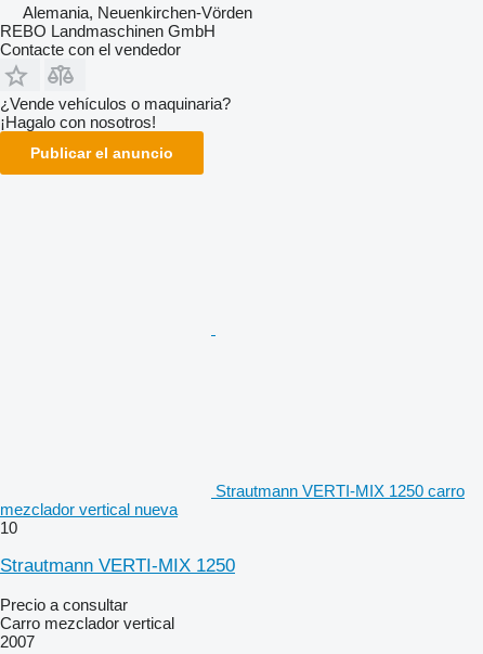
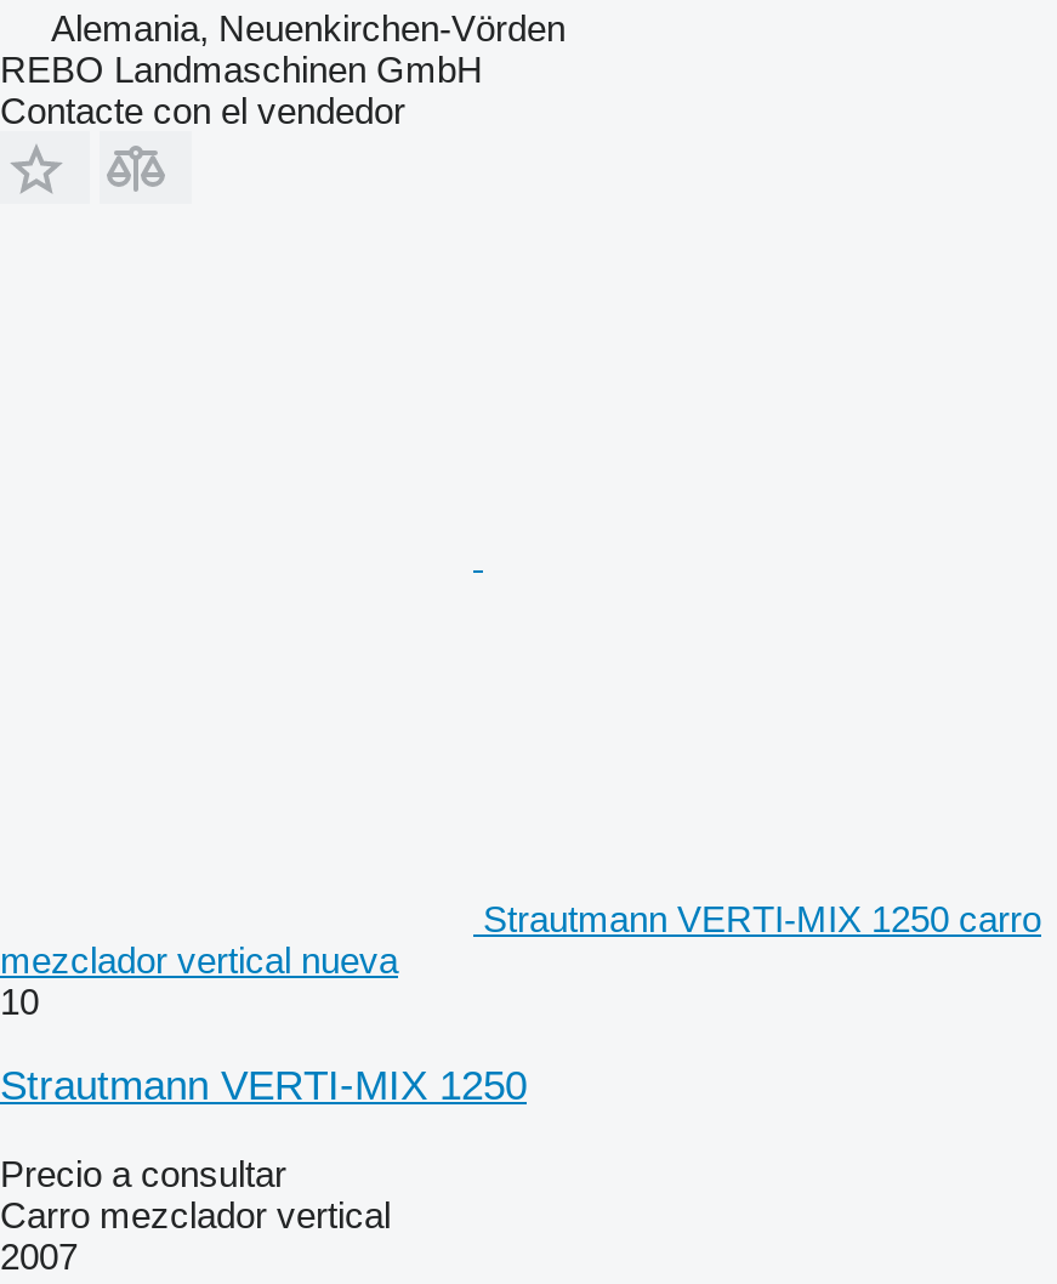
[0,94,231,161] ¿Vende vehículos o maquinaria? | ¡Hagalo con nosotros! | Publicar el anuncio -> none

